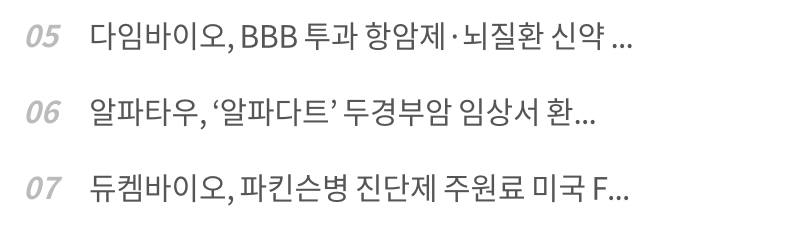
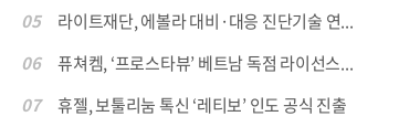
[89,14,633,58] 다임바이오, BBB 투과 항암제·뇌질환 신약 ... -> [57,9,353,34] 라이트재단, 에볼라 대비·대응 진단기술 연...
[89,90,596,134] 알파타우, ‘알파다트’ 두경부암 임상서 환... -> [57,51,353,76] 퓨쳐켐, ‘프로스타뷰’ 베트남 독점 라이선스...
[89,166,629,210] 듀켐바이오, 파킨슨병 진단제 주원료 미국 F... -> [57,93,347,118] 휴젤, 보툴리눔 톡신 ‘레티보’ 인도 공식 진출

